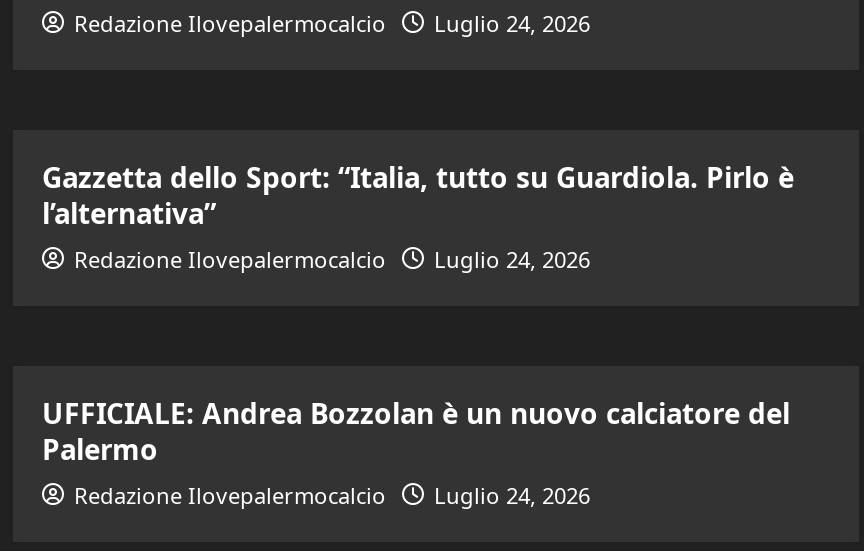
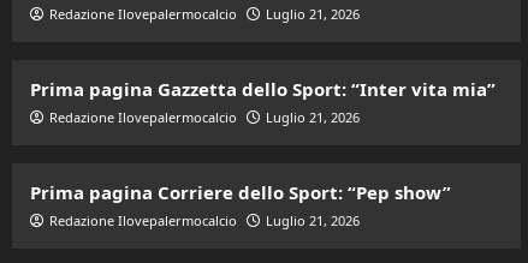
[74,8,590,38] Redazione Ilovepalermocalcio Luglio 24, 2026 -> [49,5,359,23] Redazione Ilovepalermocalcio Luglio 21, 2026
[42,158,794,232] Gazzetta dello Sport: “Italia, tutto su Guardiola. Pirlo è | l’alternativa” -> [29,77,495,101] Prima pagina Gazzetta dello Sport: “Inter vita mia”
[74,244,590,274] Redazione Ilovepalermocalcio Luglio 24, 2026 -> [49,108,359,126] Redazione Ilovepalermocalcio Luglio 21, 2026
[42,394,790,468] UFFICIALE: Andrea Bozzolan è un nuovo calciatore del | Palermo -> [29,180,450,204] Prima pagina Corriere dello Sport: “Pep show”
[74,480,590,510] Redazione Ilovepalermocalcio Luglio 24, 2026 -> [49,211,359,229] Redazione Ilovepalermocalcio Luglio 21, 2026

